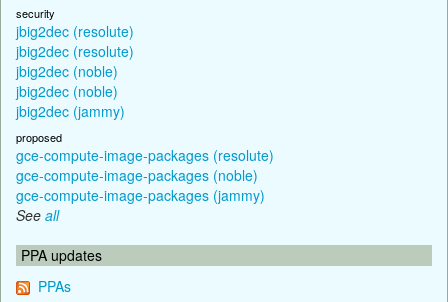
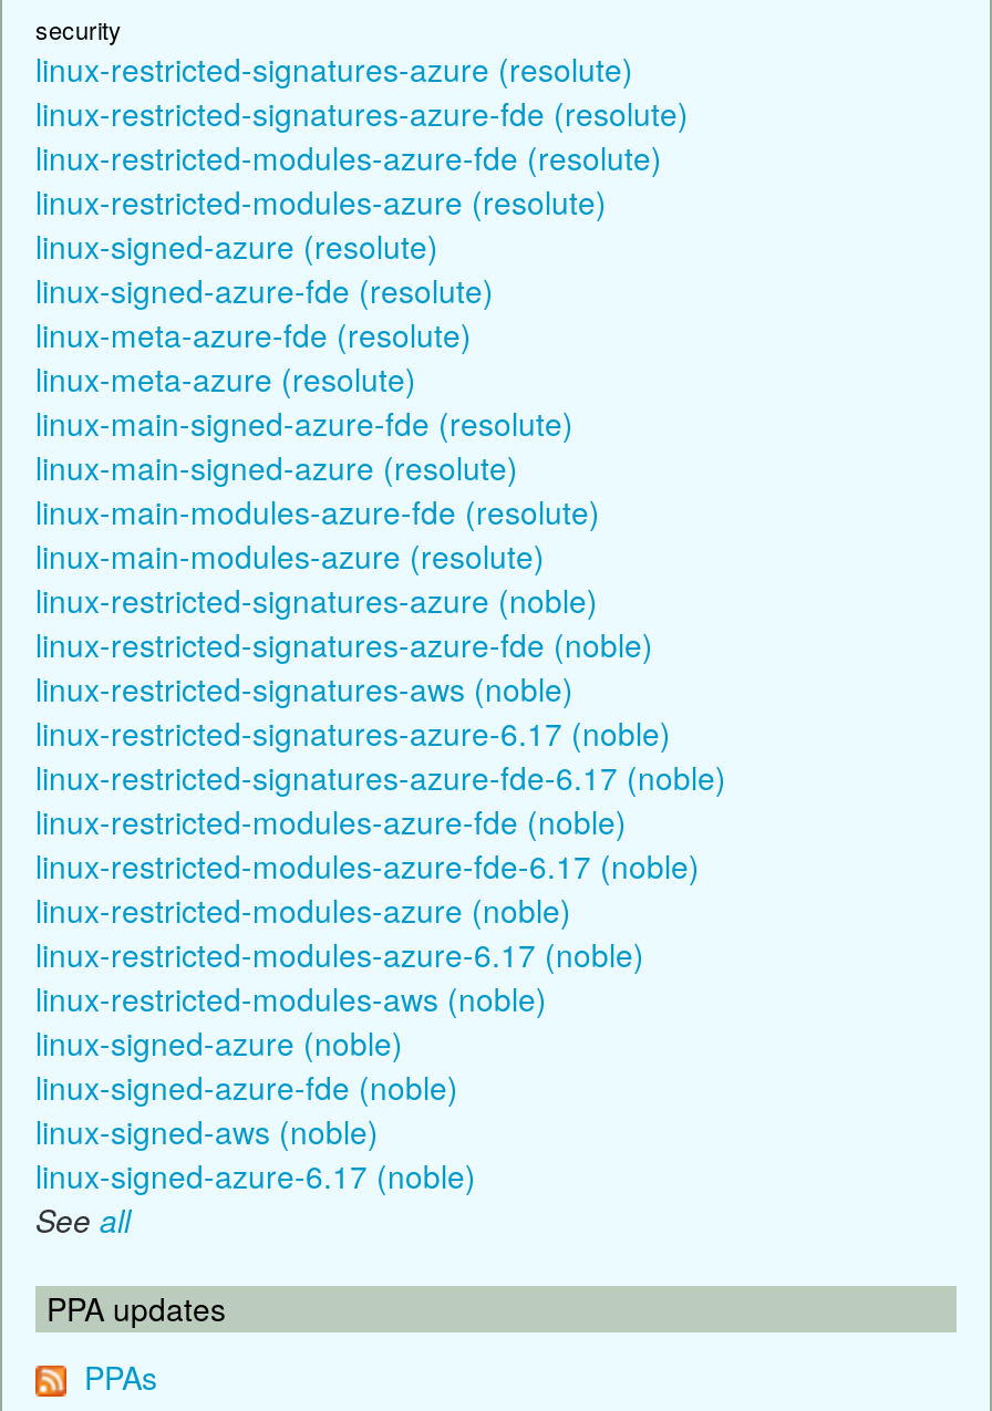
[16,21,274,205] jbig2dec (resolute) | jbig2dec (resolute) | jbig2dec (noble) | jbig2dec (noble) | jbig2dec (jammy) | proposed | gce-compute-image-packages (resolute) | gce-compute-image-packages (noble) | gce-compute-image-packages (jammy) -> [35,46,726,1197] linux-restricted-signatures-azure (resolute) | linux-restricted-signatures-azure-fde (resolute) | linux-restricted-modules-azure-fde (resolute) | linux-restricted-modules-azure (resolute) | linux-signed-azure (resolute) | linux-signed-azure-fde (resolute) | linux-meta-azure-fde (resolute) | linux-meta-azure (resolute) | linux-main-signed-azure-fde (resolute) | linux-main-signed-azure (resolute) | linux-main-modules-azure-fde (resolute) | linux-main-modules-azure (resolute) | linux-restricted-signatures-azure (noble) | linux-restricted-signatures-azure-fde (noble) | linux-restricted-signatures-aws (noble) | linux-restricted-signatures-azure-6.17 (noble) | linux-restricted-signatures-azure-fde-6.17 (noble) | linux-restricted-modules-azure-fde (noble) | linux-restricted-modules-azure-fde-6.17 (noble) | linux-restricted-modules-azure (noble) | linux-restricted-modules-azure-6.17 (noble) | linux-restricted-modules-aws (noble) | linux-signed-azure (noble) | linux-signed-azure-fde (noble) | linux-signed-aws (noble) | linux-signed-azure-6.17 (noble)

